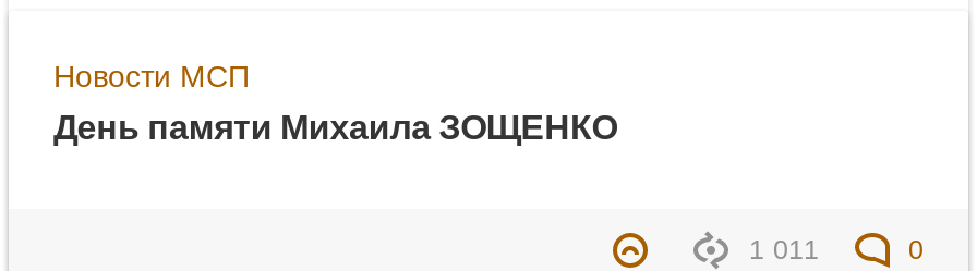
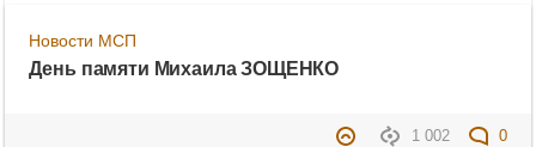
[740,236,819,267] 1 011 -> [406,128,449,145] 1 002

